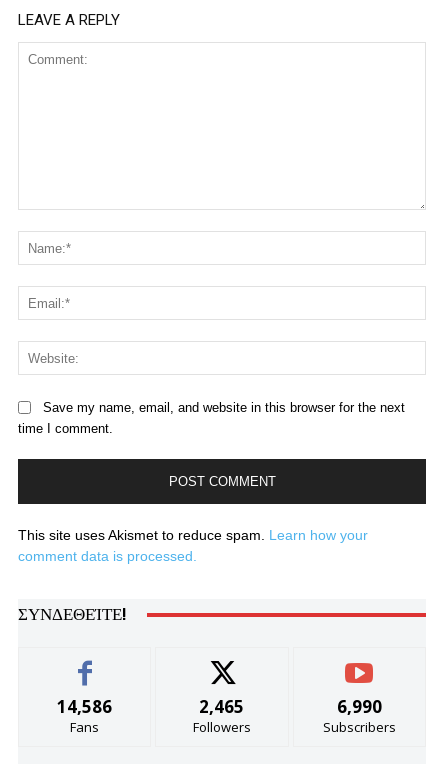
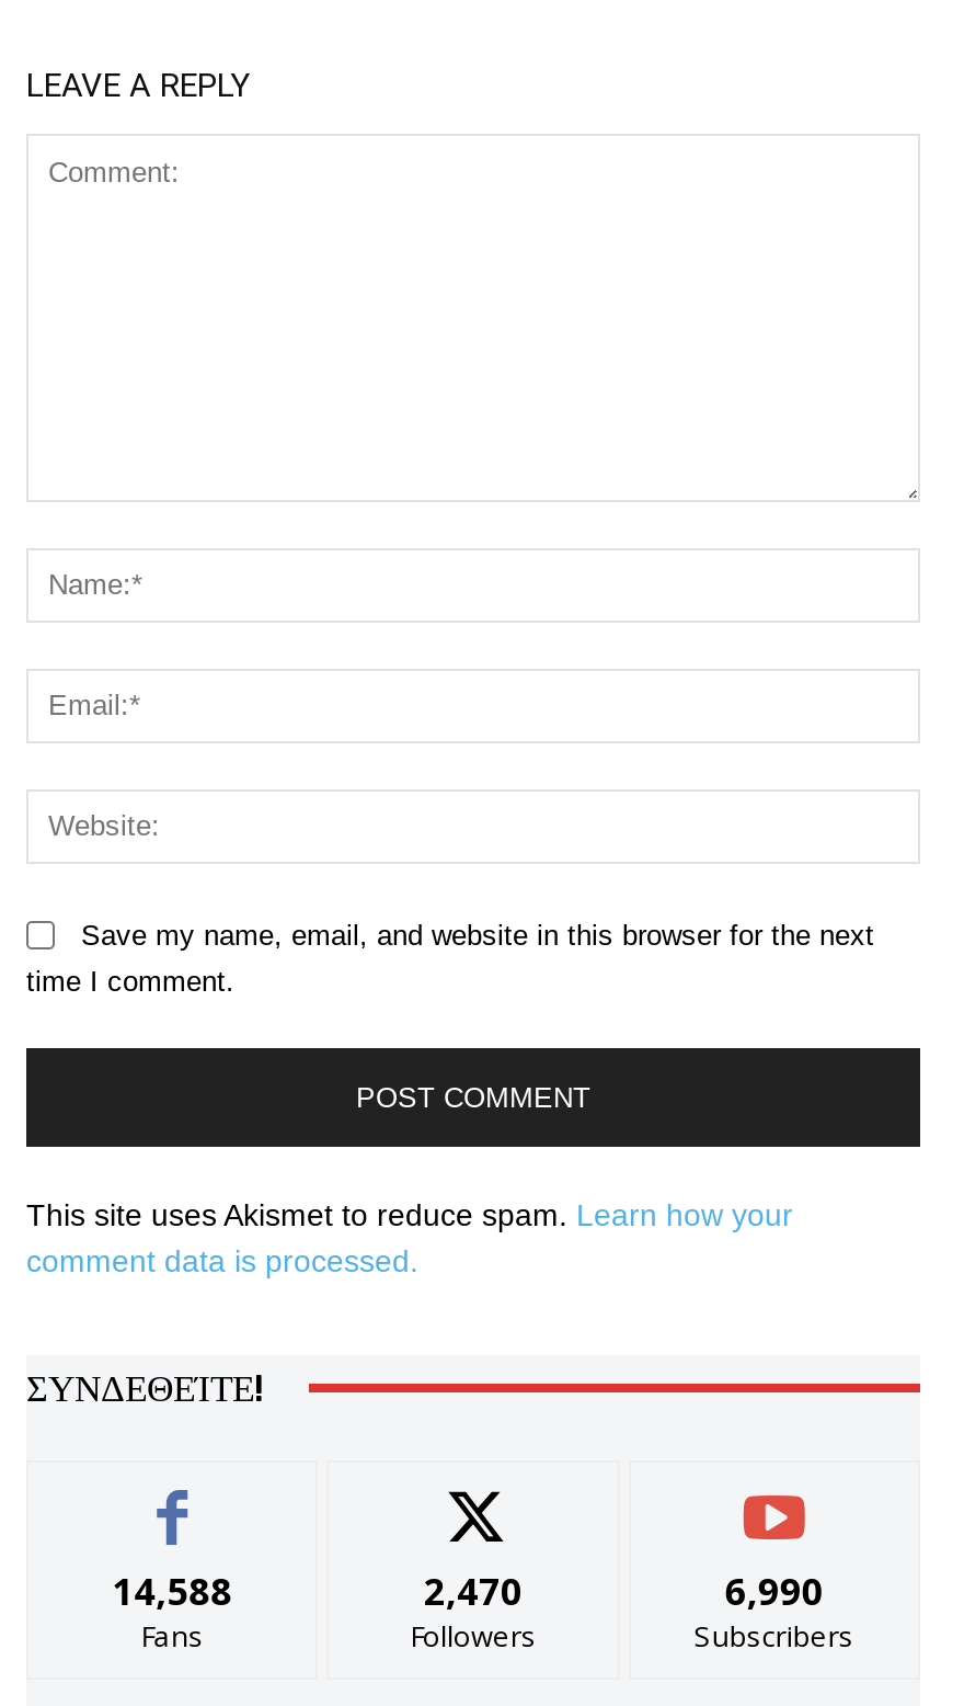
[57,695,112,718] 14,586 -> [112,1565,233,1615] 14,588
[199,695,244,718] 2,465 -> [424,1565,523,1615] 2,470

